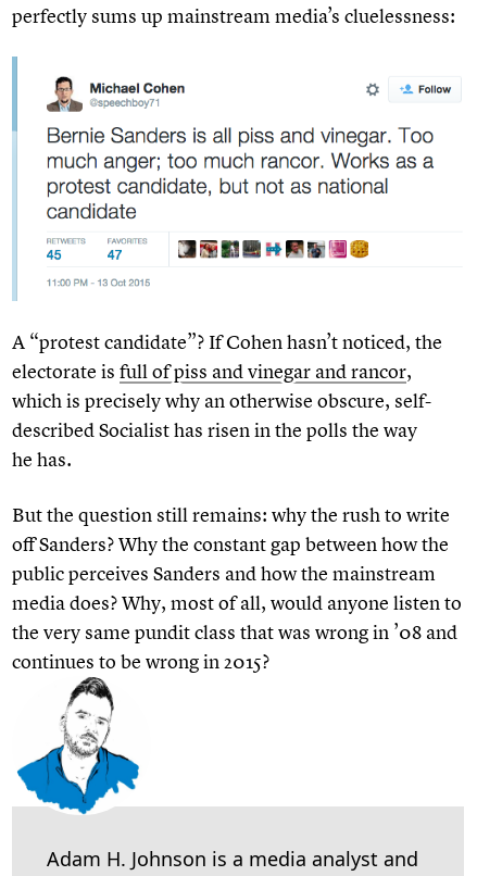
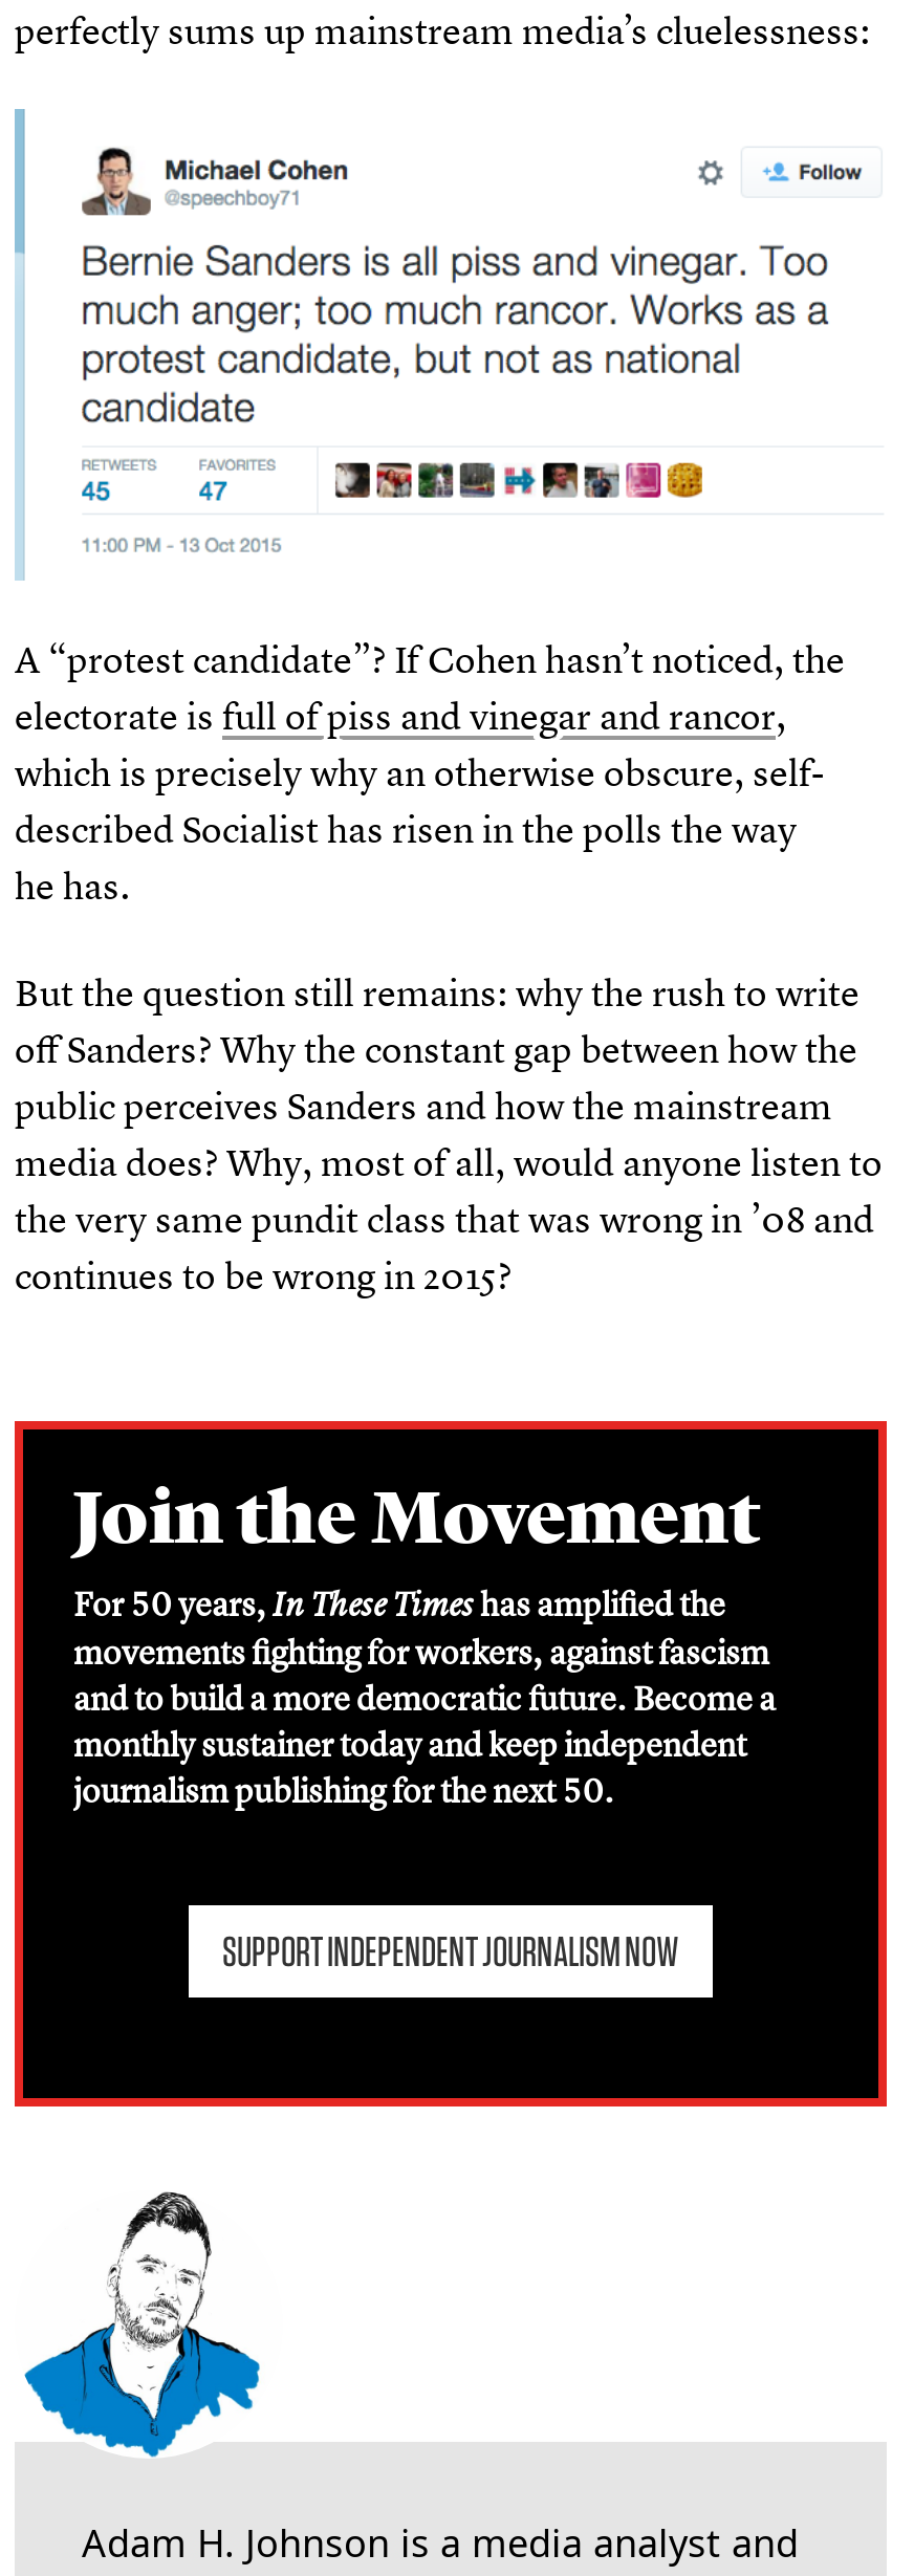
none -> [13,1419,889,2109] [image] | Join the Movement | For 50 years,In These Timeshas amplified the | movements fighting for workers, against fascism | and to build a more democratic future. Become a | monthly sustainer today and keep independent | journalism publishing for the next 50. | SUPPORT INDEPENDENT JOURNALISM NOW

